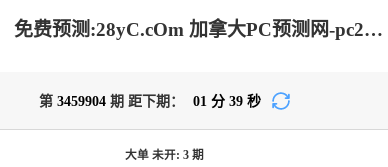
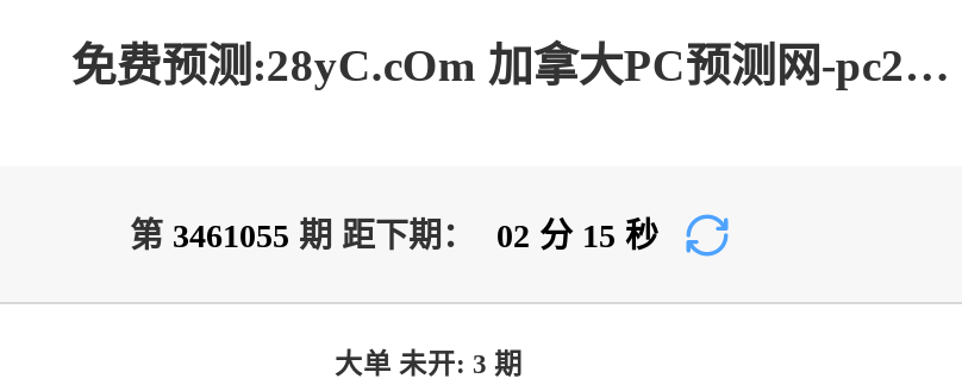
[38,94,260,109] 第3459904期 距下期： 01分 39秒 -> [130,219,658,254] 第3461055期 距下期： 02分 15秒

